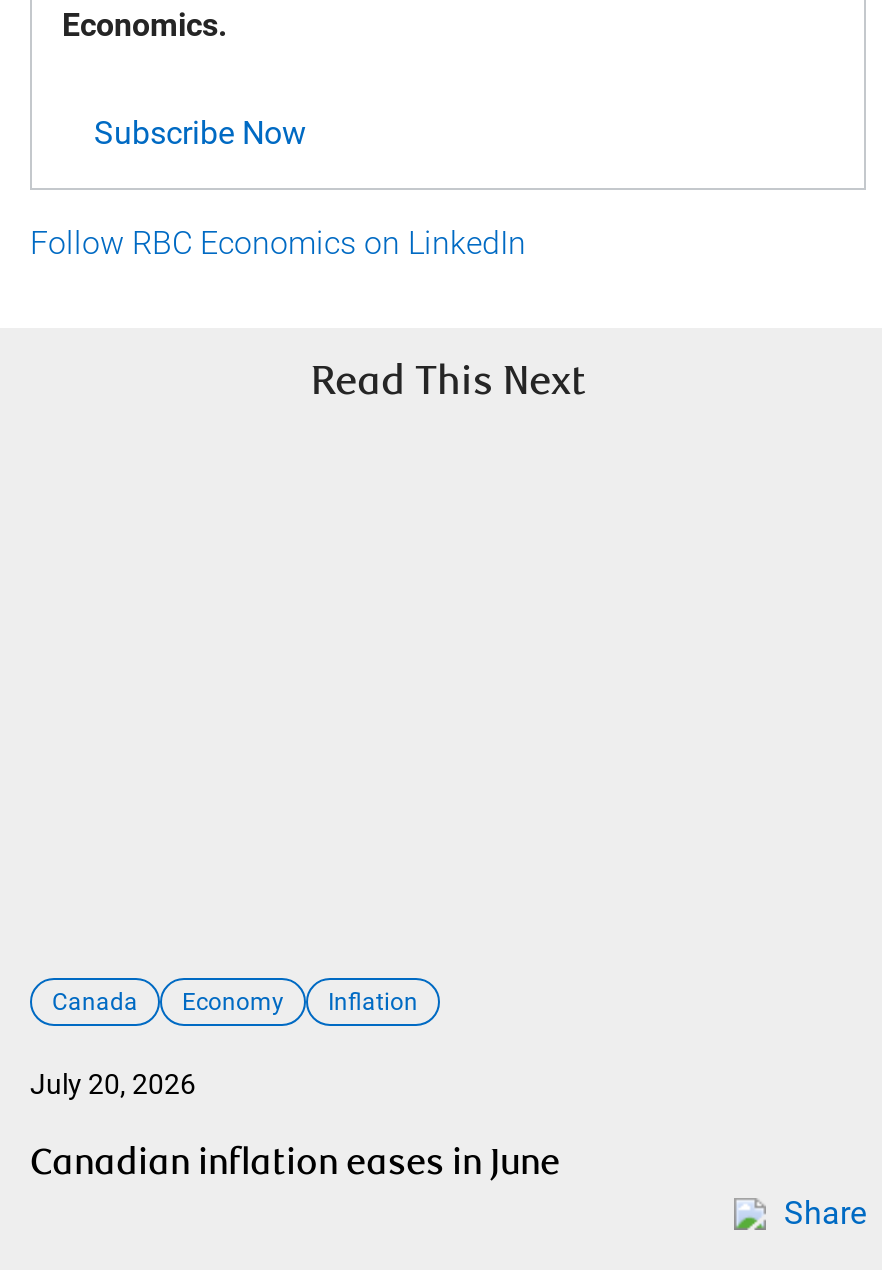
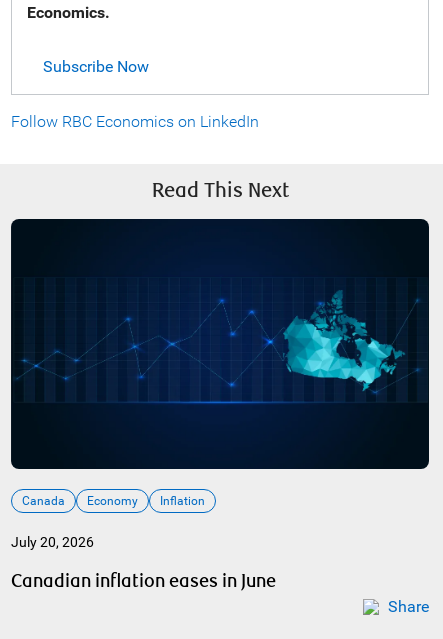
none -> [10,218,430,470] [image]

